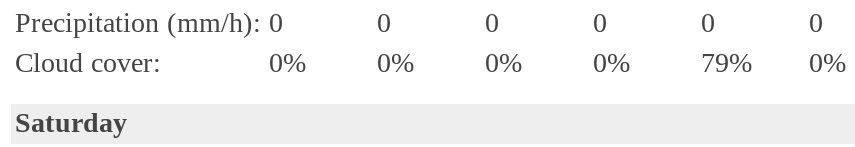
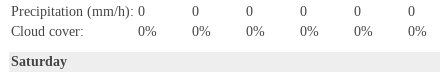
[701,48,753,78] 79% -> [354,24,373,39] 0%

